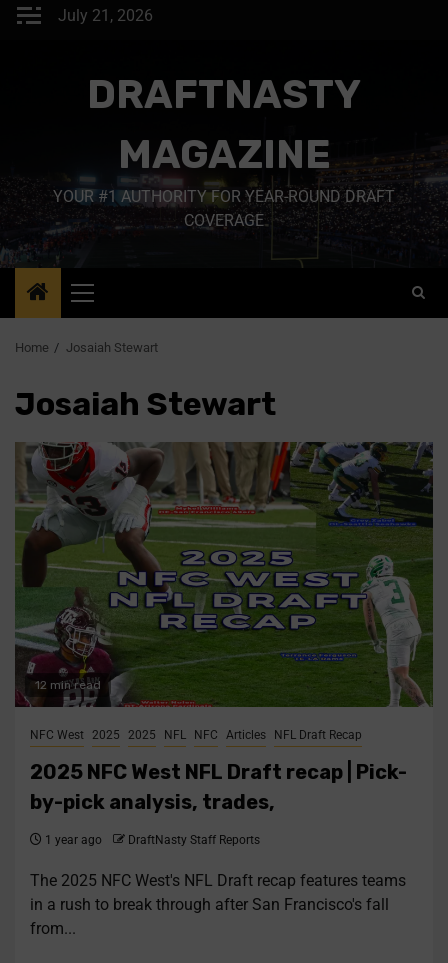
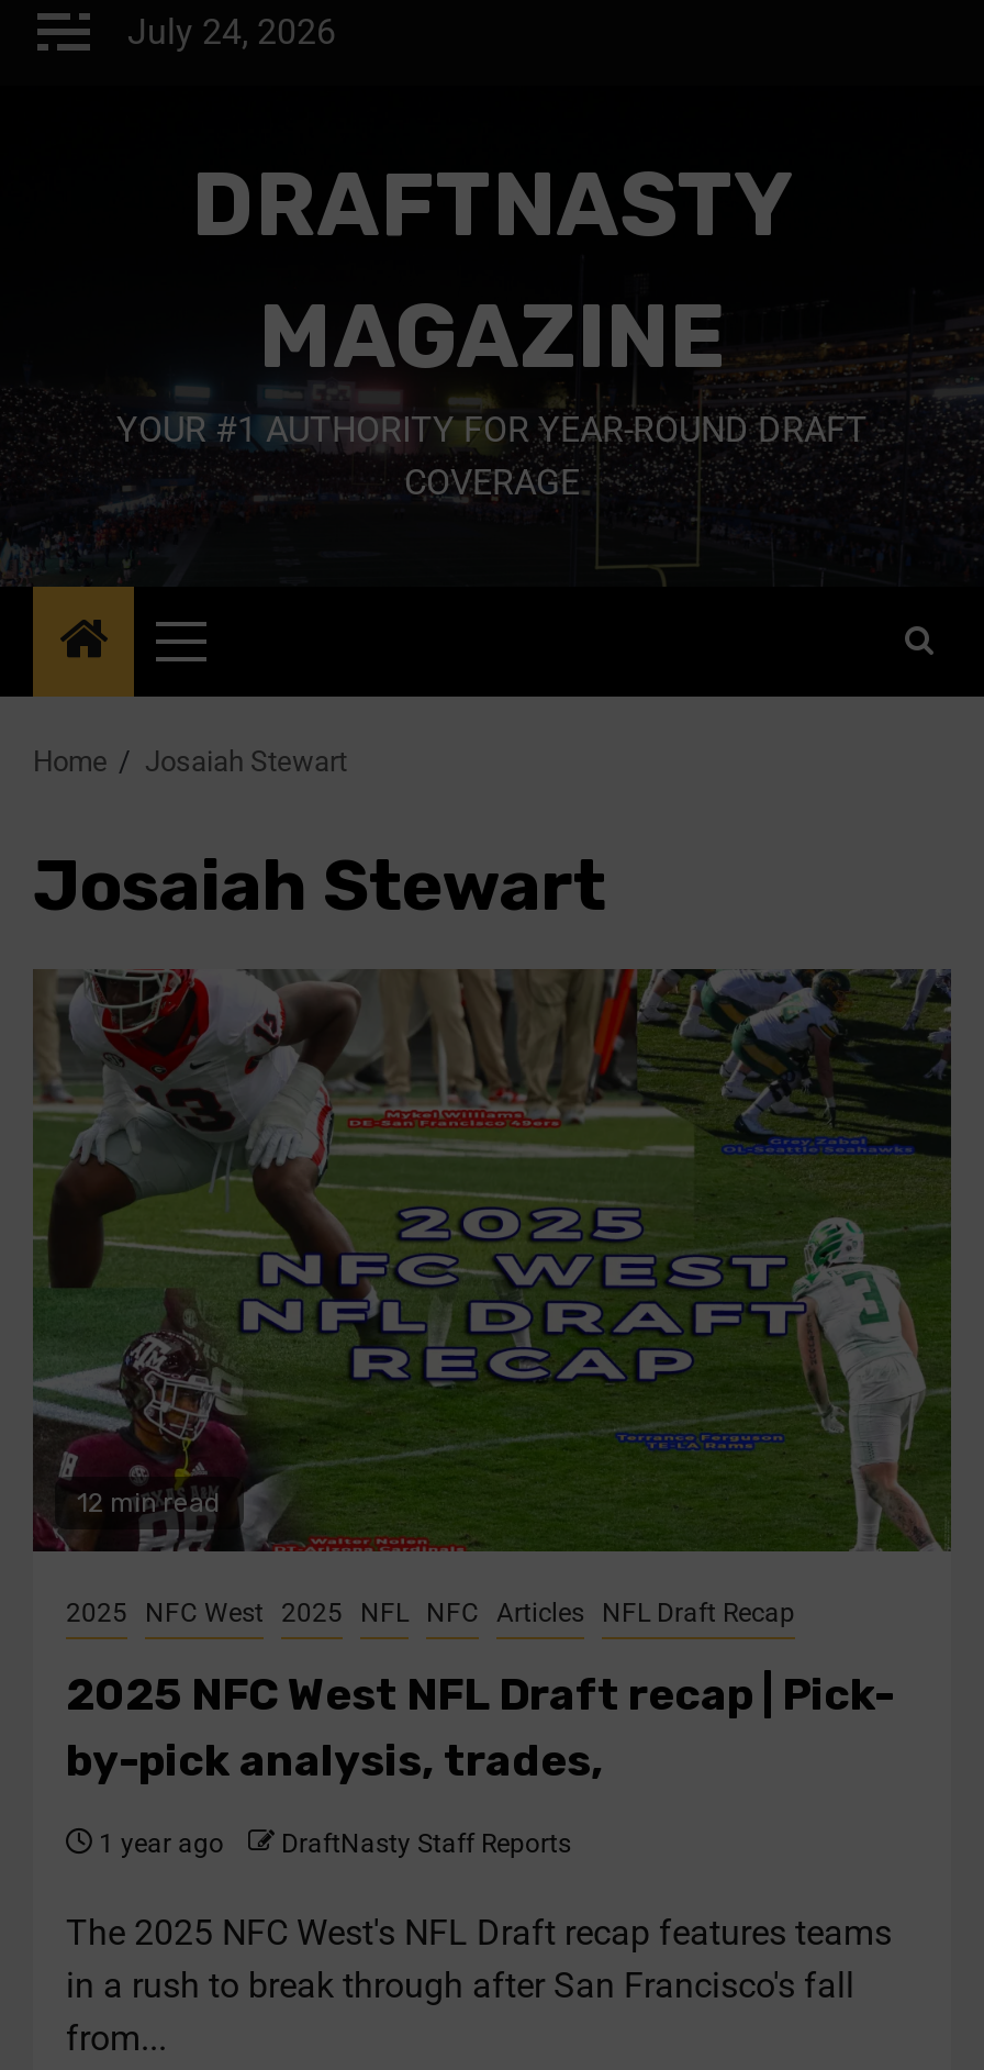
[58,6,153,25] July 21, 2026 -> [127,11,336,53] July 24, 2026
[30,728,362,742] NFC West 2025 2025 NFL NFC Articles NFL Draft Recap -> [66,1598,795,1628] 2025 NFC West 2025 NFL NFC Articles NFL Draft Recap

